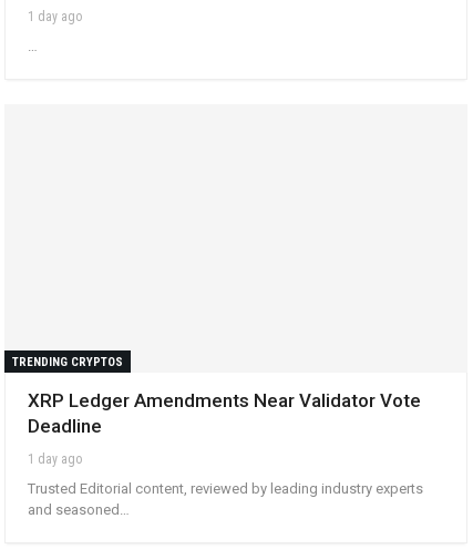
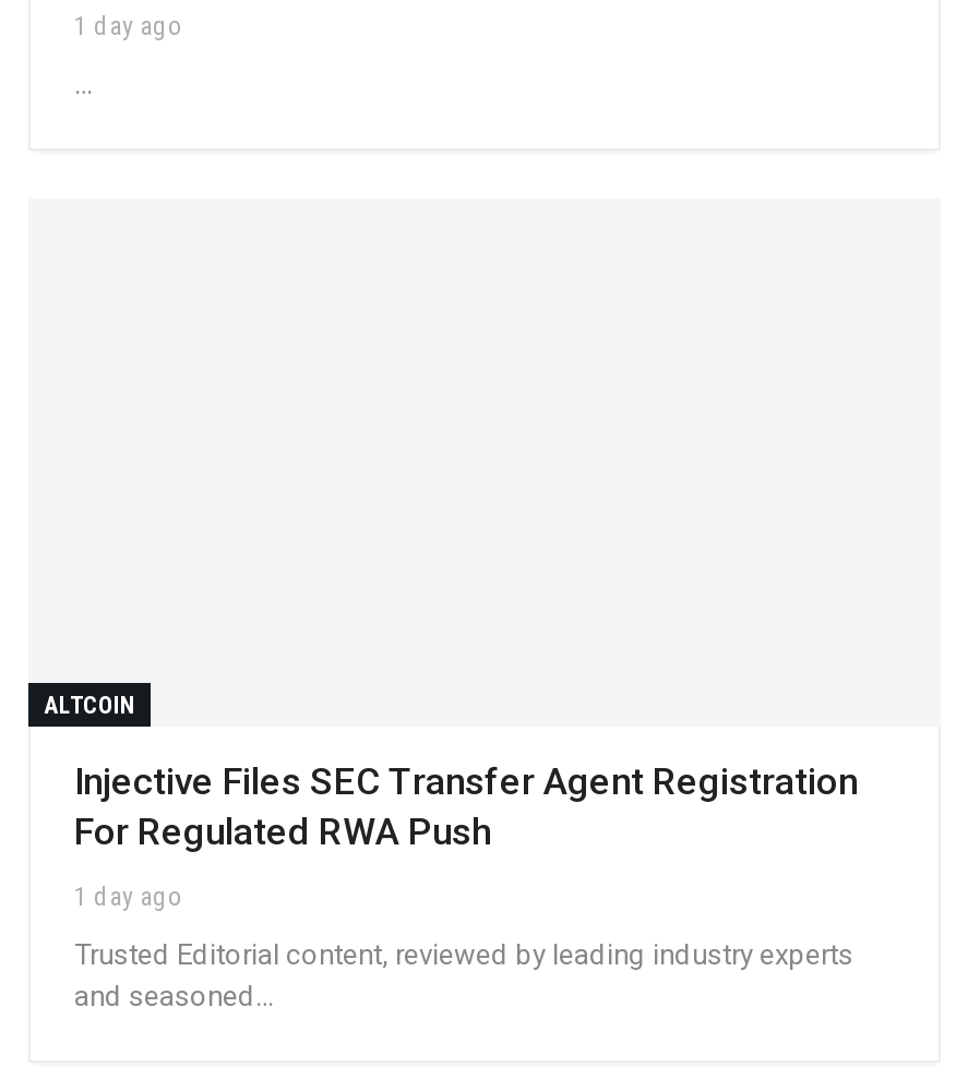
[12,355,123,370] TRENDING CRYPTOS -> [44,692,135,721] ALTCOIN
[28,390,421,437] XRP Ledger Amendments Near Validator Vote | Deadline -> [74,760,858,854] Injective Files SEC Transfer Agent Registration | For Regulated RWA Push

